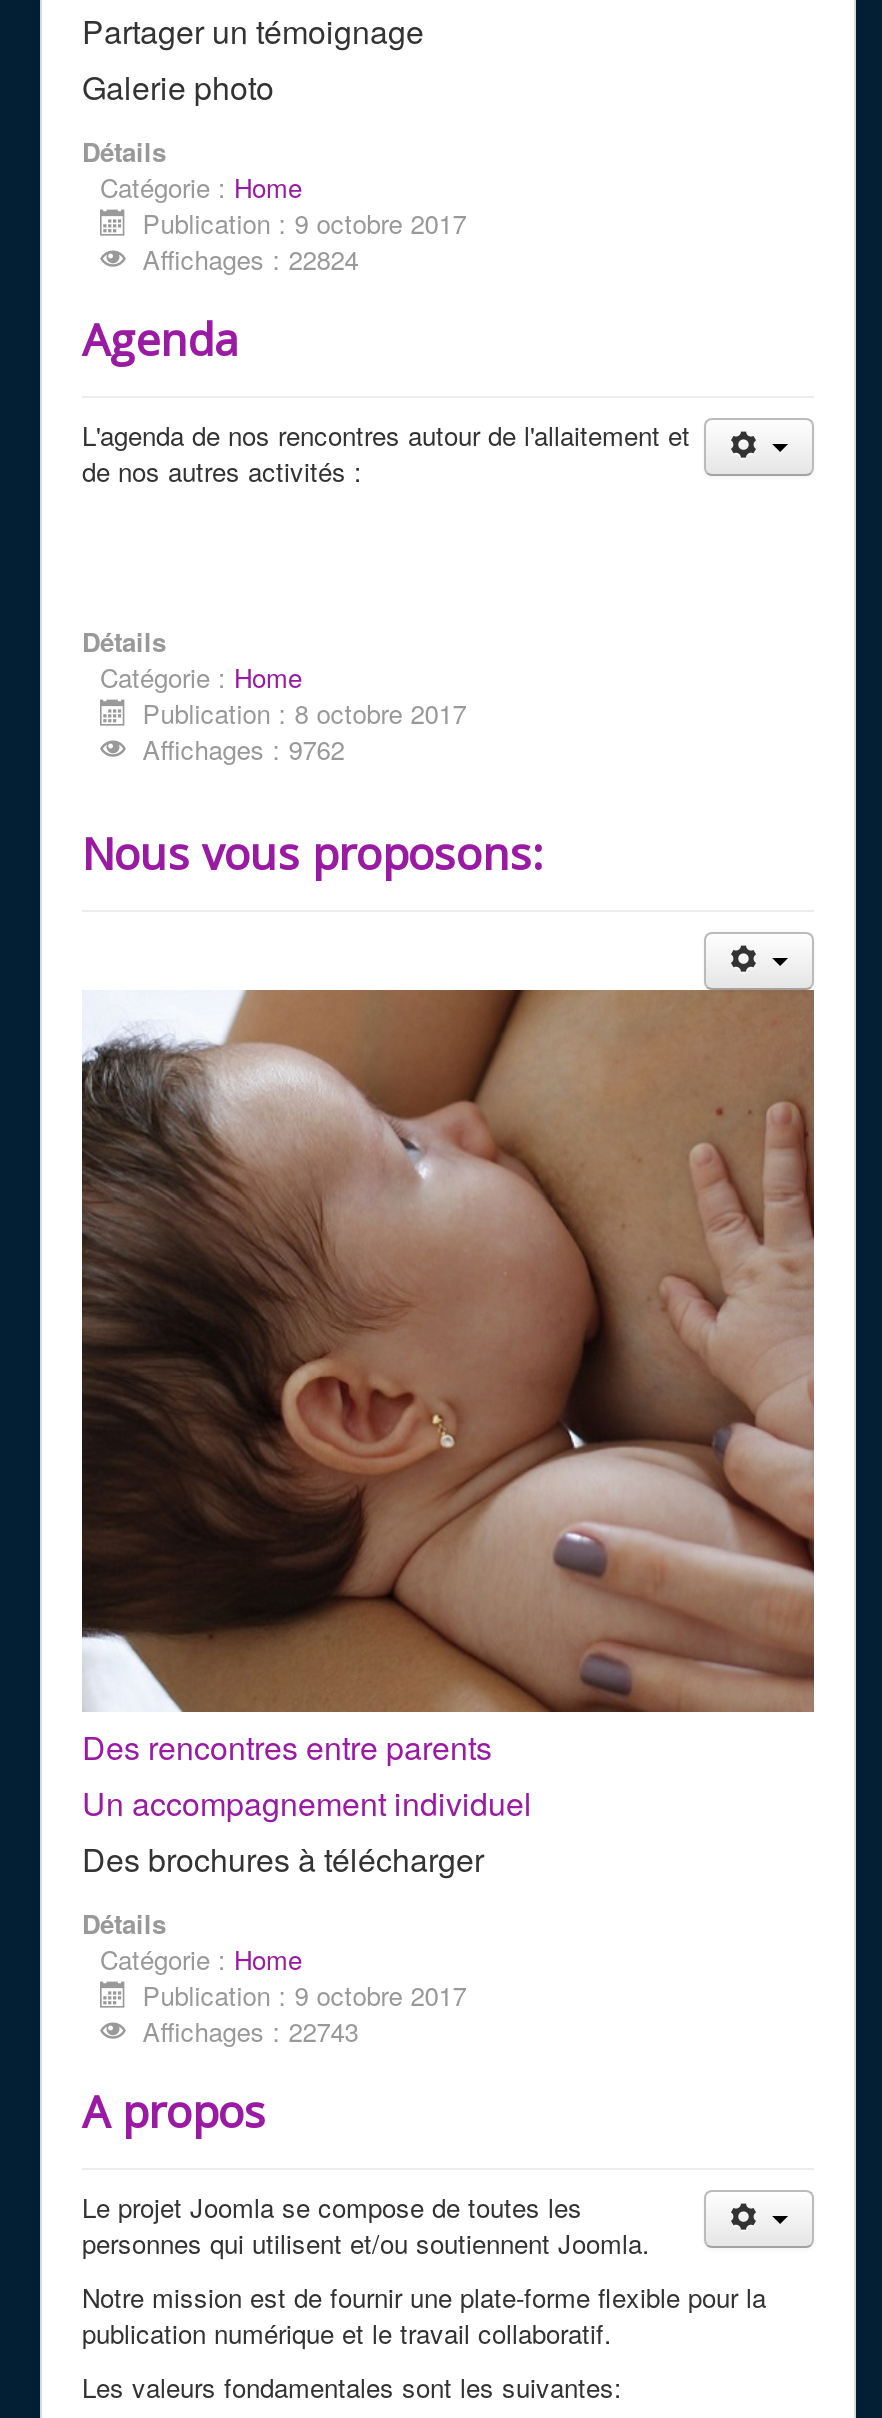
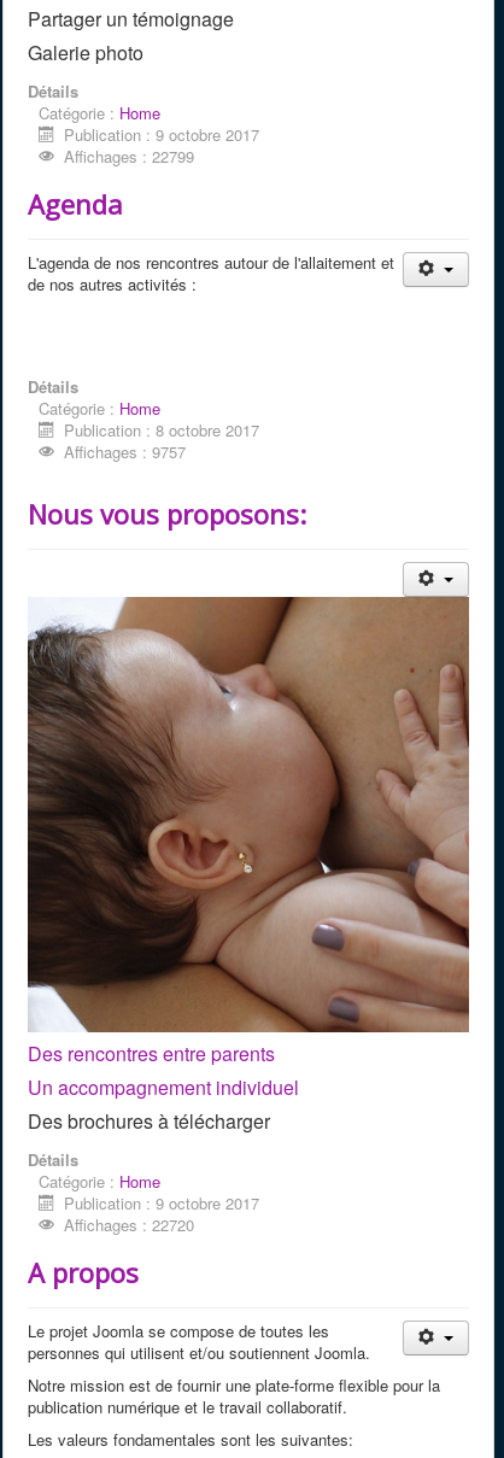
[142,239,358,277] Affichages : 22824 -> [64,144,194,167] Affichages : 22799
[142,729,344,767] Affichages : 9762 -> [64,440,186,462] Affichages : 9757
[142,2012,358,2050] Affichages : 22743 -> [64,1213,194,1236] Affichages : 22720

